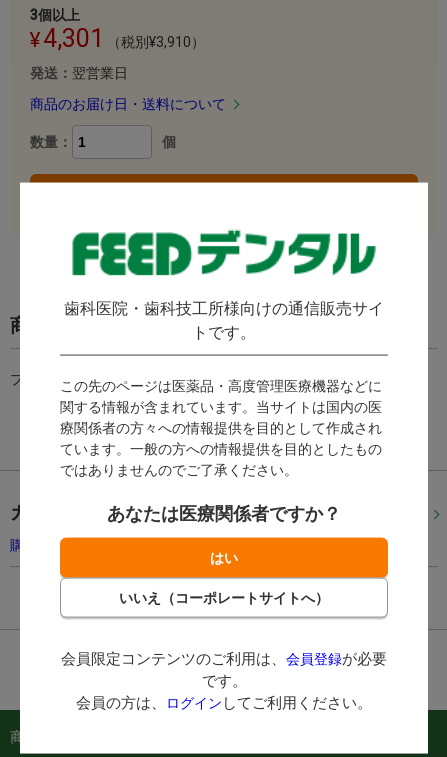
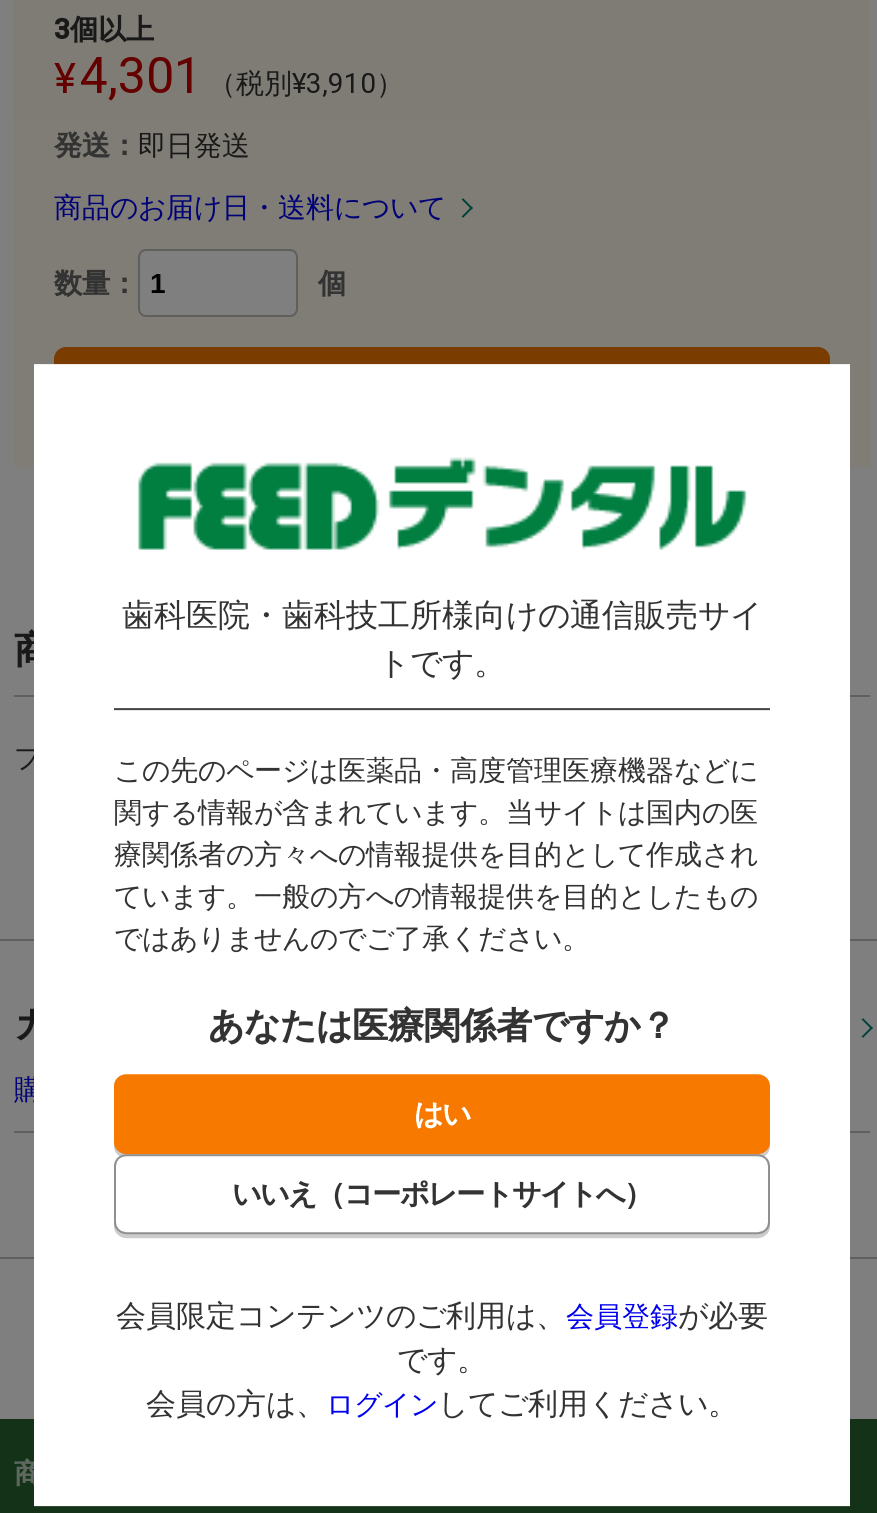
[30,65,128,81] 発送：翌営業日 -> [54,129,250,161] 発送：即日発送

